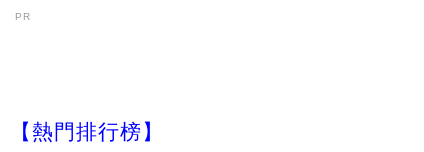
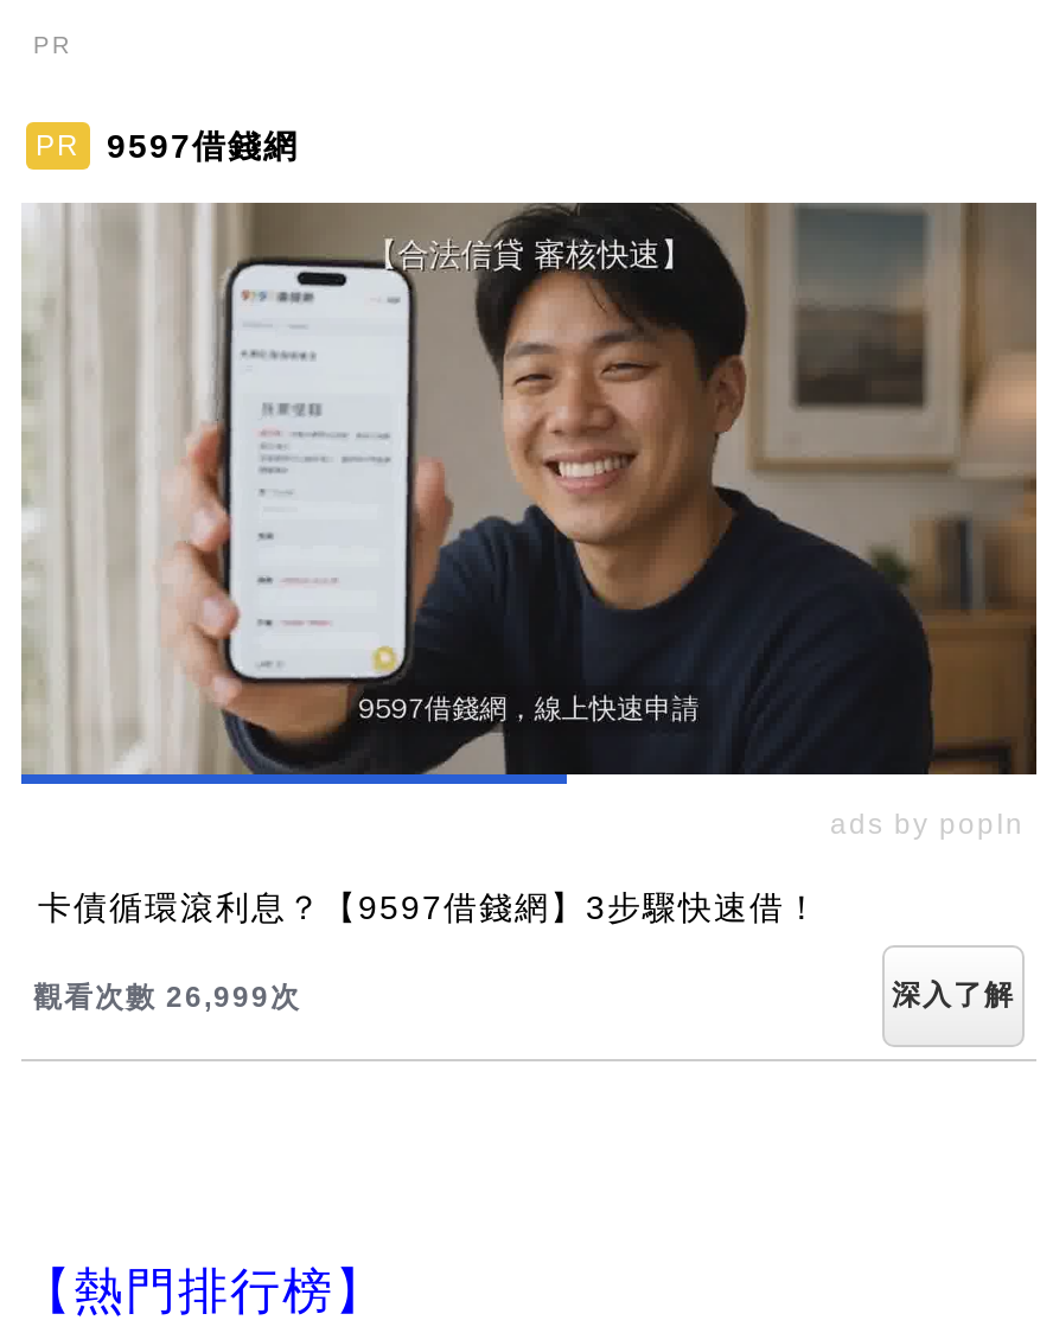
none -> [19,200,1039,1013] [image] | ads by popIn | 卡債循環滾利息？【9597借錢網】3步驟快速借！ | 觀看次數 26,999次 | 深入了解
none -> [36,127,299,165] PR | 9597借錢網

